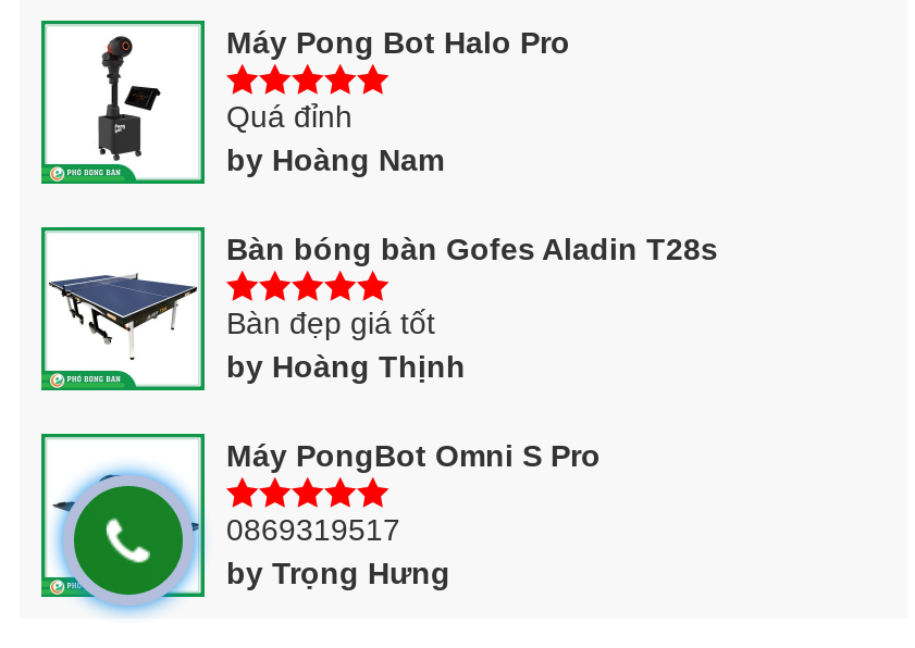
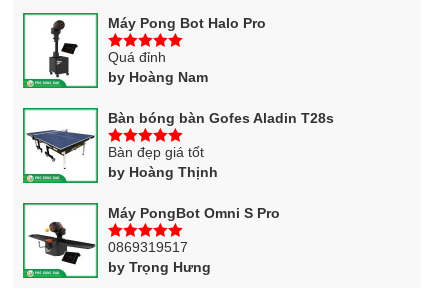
[52,464,200,616] [image] -> [29,218,96,286] [image]

